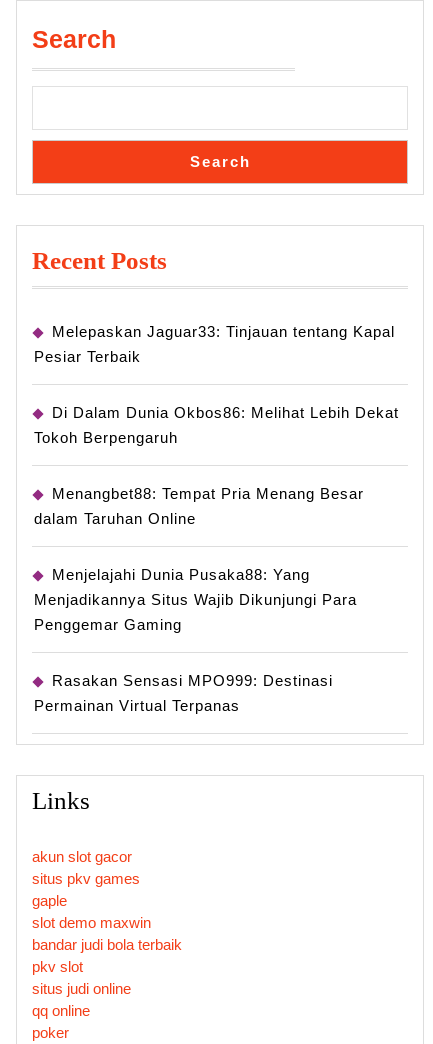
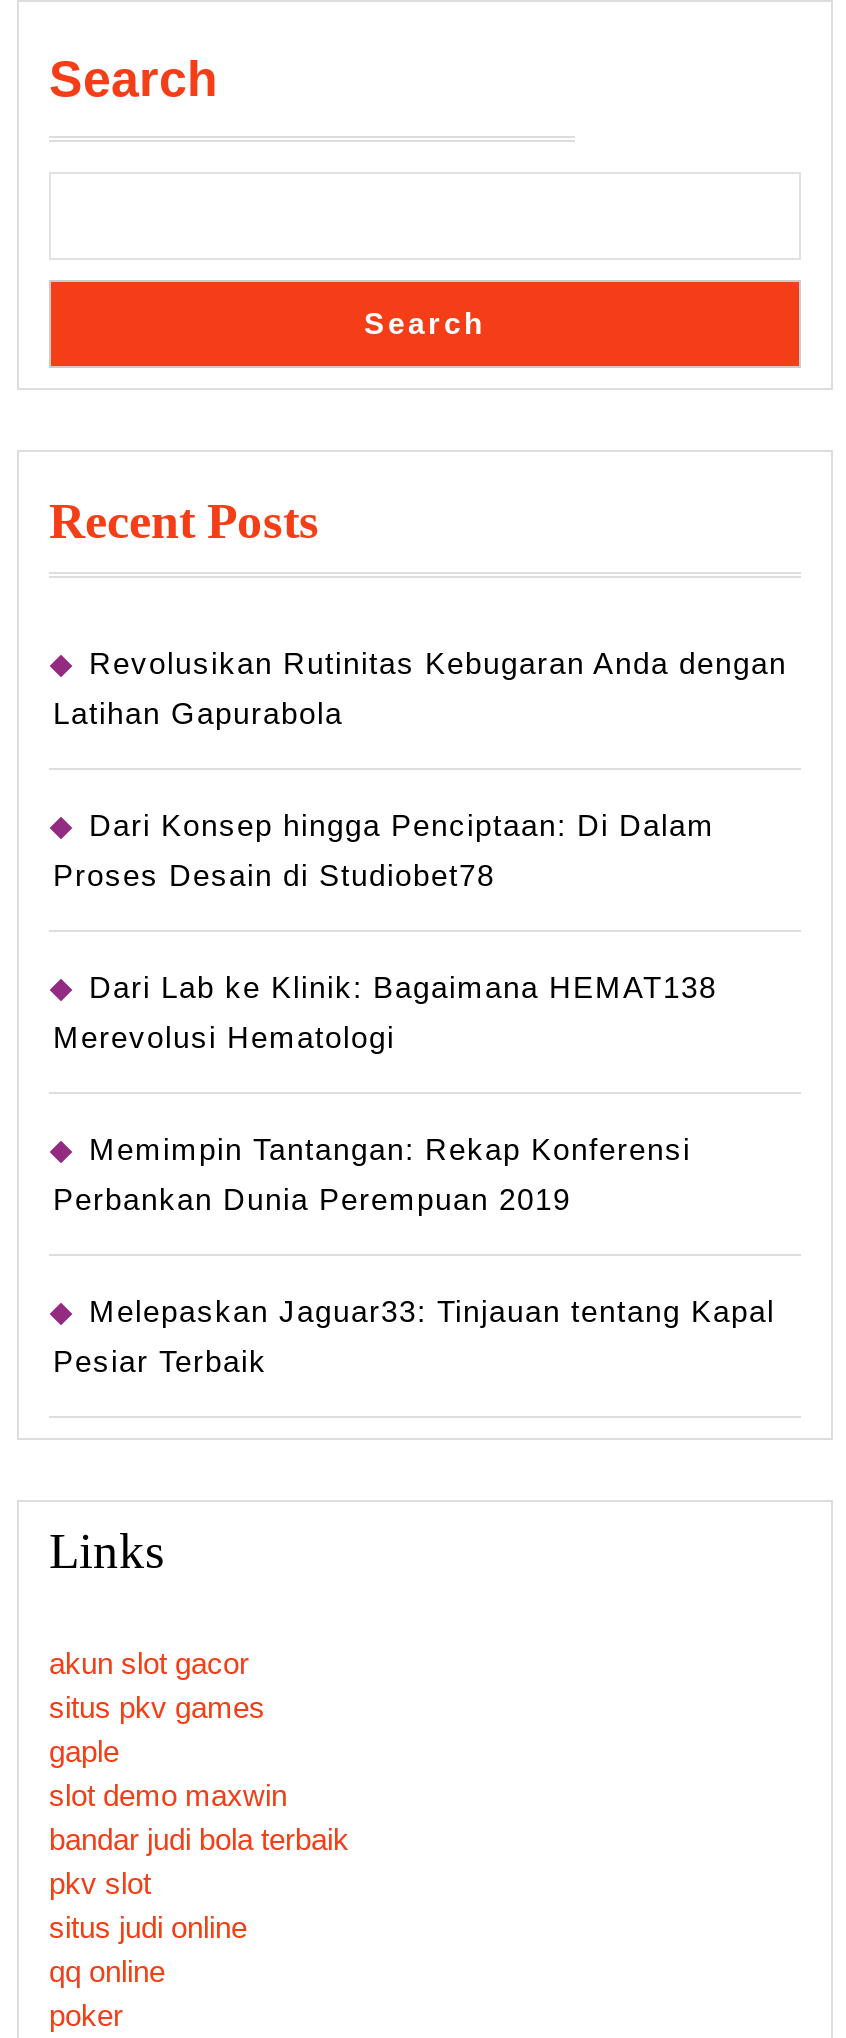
none -> [53,646,787,1216] Revolusikan Rutinitas Kebugaran Anda dengan | Latihan Gapurabola | Dari Konsep hingga Penciptaan: Di Dalam | Proses Desain di Studiobet78 | Dari Lab ke Klinik: Bagaimana HEMAT138 | Merevolusi Hematologi | Memimpin Tantangan: Rekap Konferensi | Perbankan Dunia Perempuan 2019
moved [34,323,395,365] -> [53,1294,775,1378]: Melepaskan Jaguar33: Tinjauan tentang Kapal | Pesiar Terbaik
[34,404,399,714] Di Dalam Dunia Okbos86: Melihat Lebih Dekat | Tokoh Berpengaruh | Menangbet88: Tempat Pria Menang Besar | dalam Taruhan Online | Menjelajahi Dunia Pusaka88: Yang | Menjadikannya Situs Wajib Dikunjungi Para | Penggemar Gaming | Rasakan Sensasi MPO999: Destinasi | Permainan Virtual Terpanas -> none

